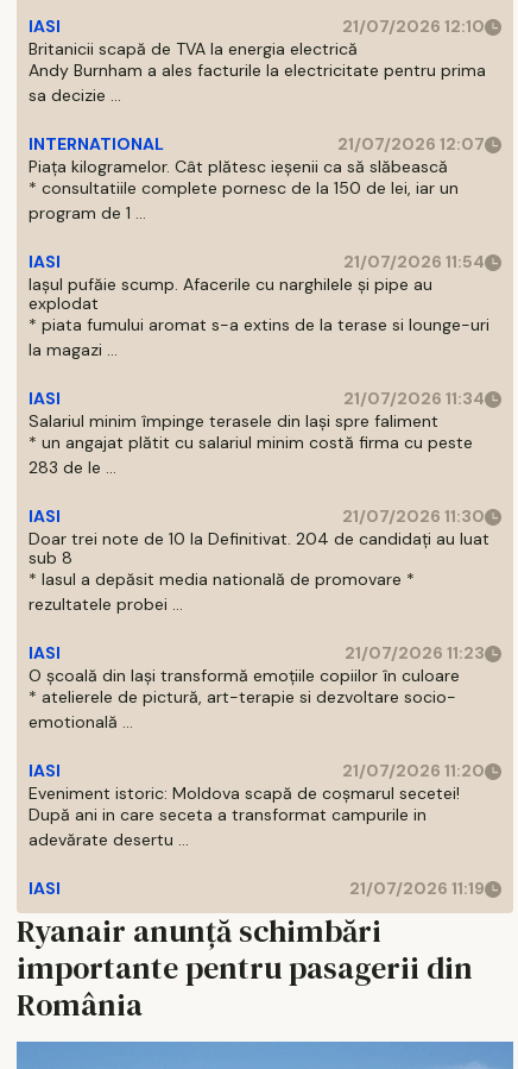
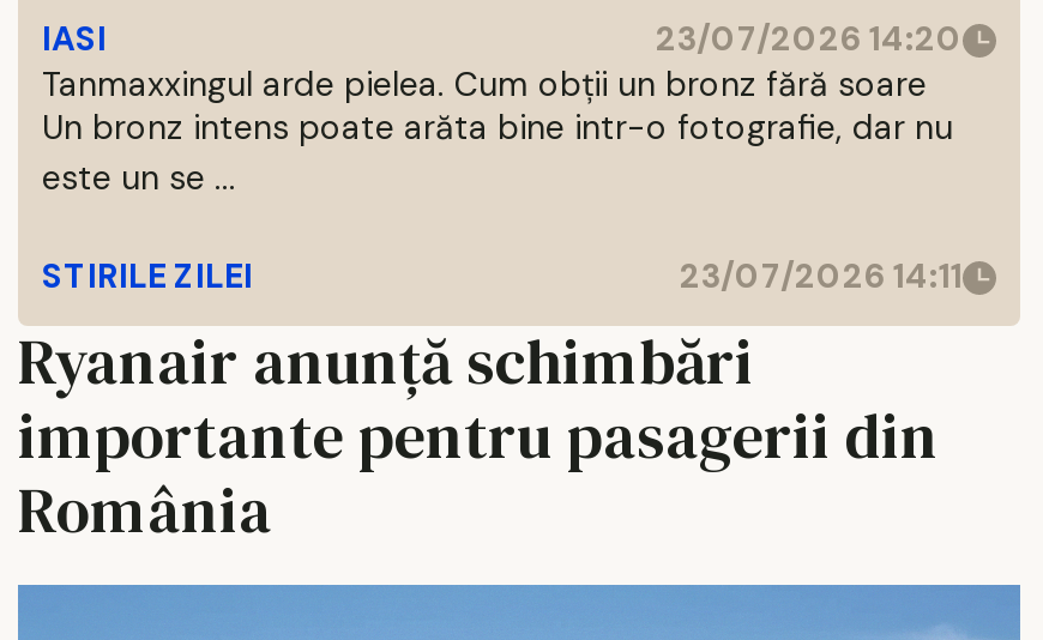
[29,15,489,899] 21/07/2026 12:10 | Britanicii scapă de TVA la energia electrică | Andy Burnham a ales facturile la electricitate pentru prima | sa decizie ... | INTERNATIONAL | 21/07/2026 12:07 | Piața kilogramelor. Cât plătesc ieșenii ca să slăbească | * consultatiile complete pornesc de la 150 de lei, iar un | program de 1 ... | IASI | 21/07/2026 11:54 | Iașul pufăie scump. Afacerile cu narghilele și pipe au | explodat | * piata fumului aromat s-a extins de la terase si lounge-uri | la magazi ... | IASI | 21/07/2026 11:34 | Salariul minim împinge terasele din Iași spre faliment | * un angajat plătit cu salariul minim costă firma cu peste | 283 de le ... | IASI | 21/07/2026 11:30 | Doar trei note de 10 la Definitivat. 204 de candidați au luat | sub 8 | * Iasul a depăsit media natională de promovare * | rezultatele probei ... | IASI | 21/07/2026 11:23 | O școală din Iași transformă emoțiile copiilor în culoare | * atelierele de pictură, art-terapie si dezvoltare socio- | emotională ... | IASI | 21/07/2026 11:20 | Eveniment istoric: Moldova scapă de coșmarul secetei! | După ani in care seceta a transformat campurile in | adevărate desertu ... | IASI | 21/07/2026 11:19 -> [42,17,963,297] 23/07/2026 14:20 | Tanmaxxingul arde pielea. Cum obții un bronz fără soare | Un bronz intens poate arăta bine intr-o fotografie, dar nu | este un se ... | STIRILE ZILEI | 23/07/2026 14:11

